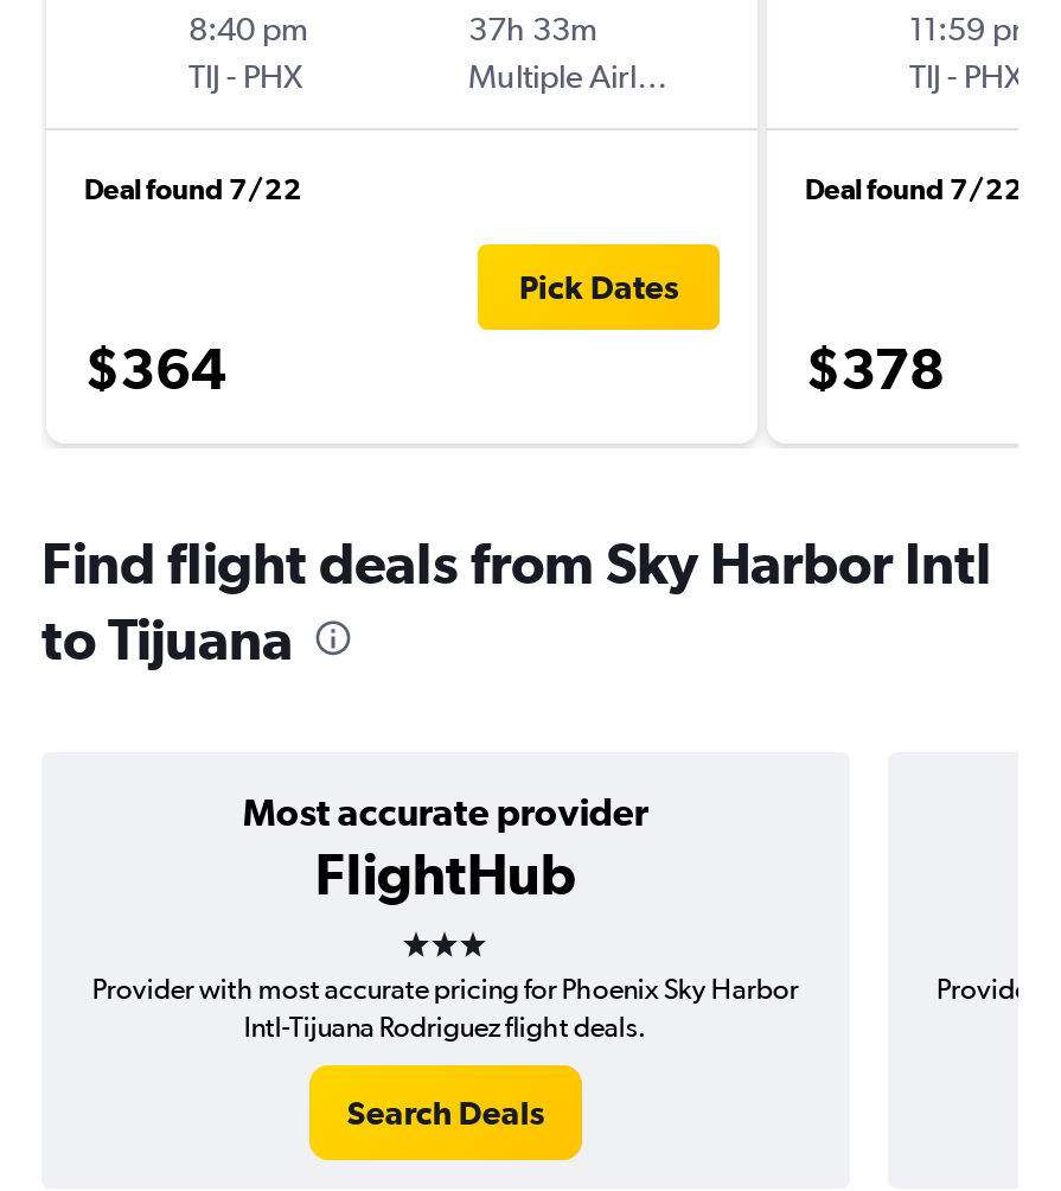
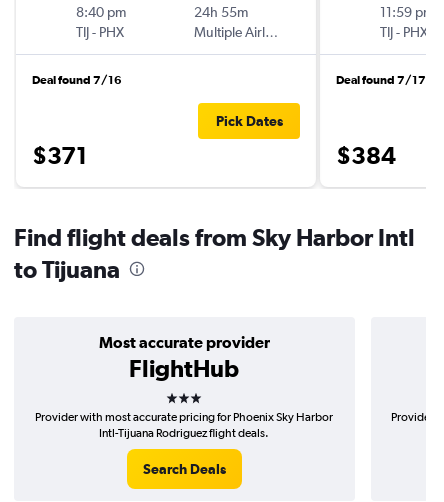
[468,9,596,47] 37h 33m -> [194,4,248,20] 24h 55m
[84,173,302,206] Deal found 7/22 -> [32,73,122,87] Deal found 7/16
[805,173,1023,206] Deal found 7/22 -> [336,73,426,87] Deal found 7/17
[84,335,226,401] $364 -> [32,141,87,169] $371
[805,335,945,401] $378 -> [336,141,396,169] $384

